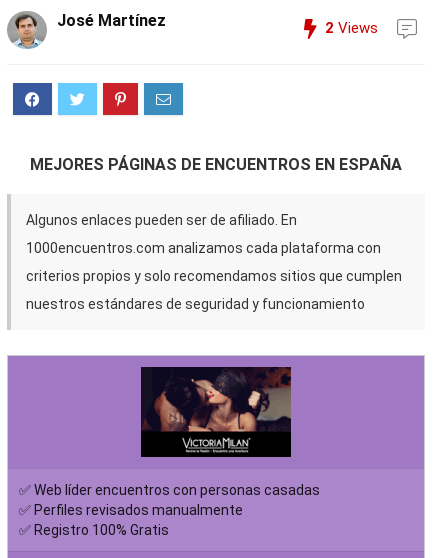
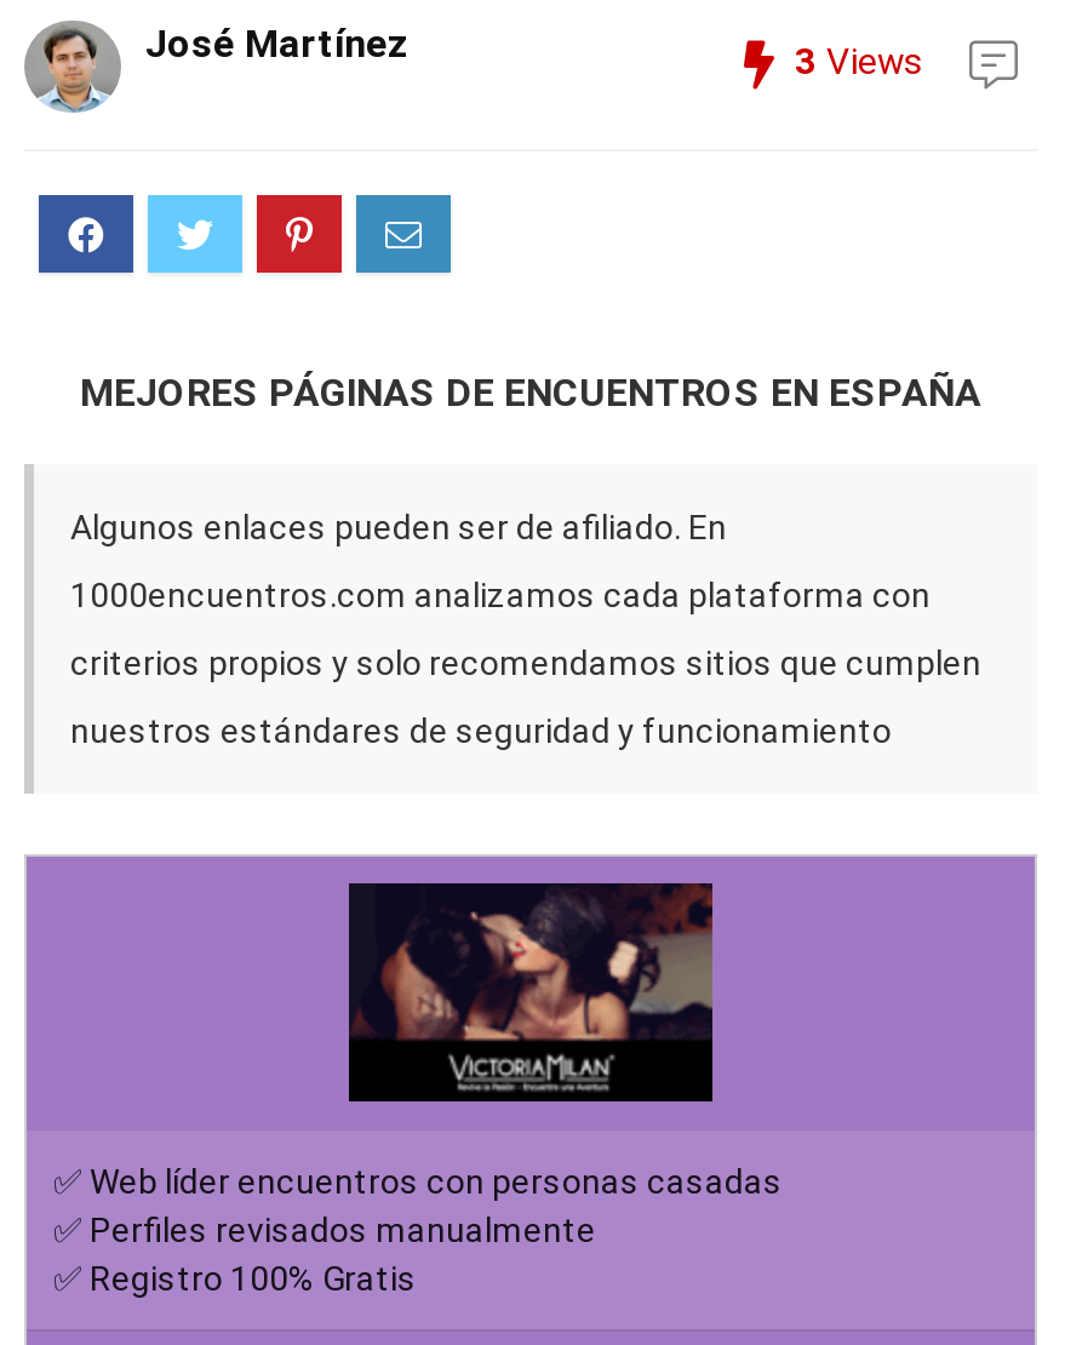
[325,19,378,37] 2 Views -> [795,40,923,84] 3 Views

